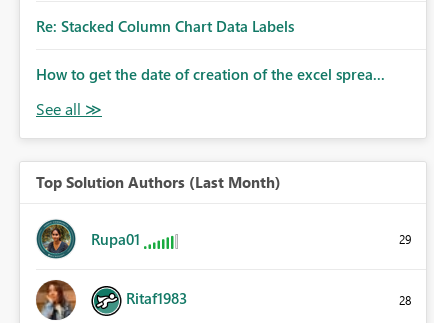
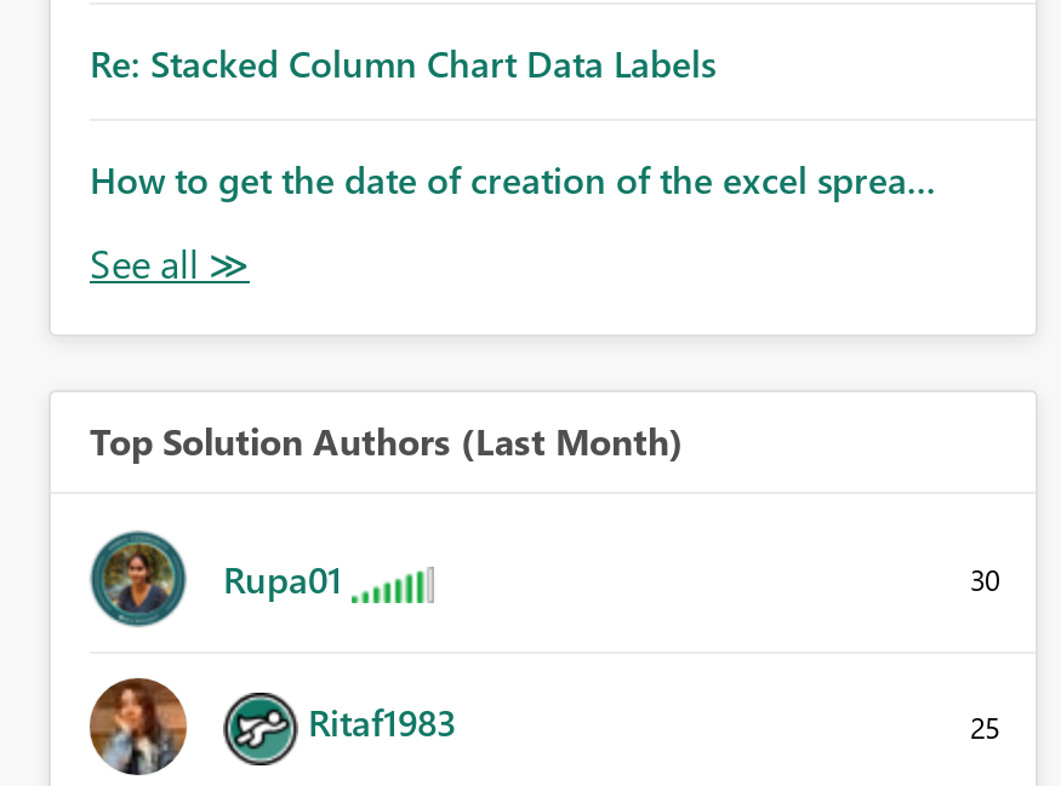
[399,231,411,247] 29 -> [970,560,999,599] 30
[399,292,411,308] 28 -> [970,708,999,747] 25

